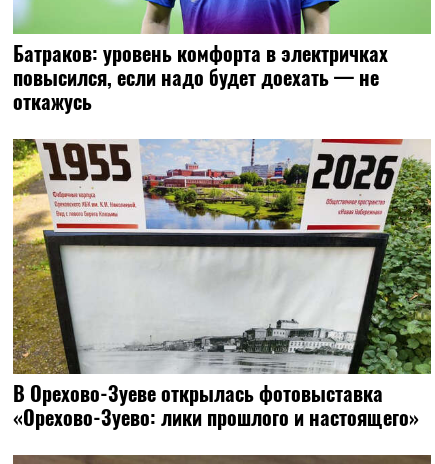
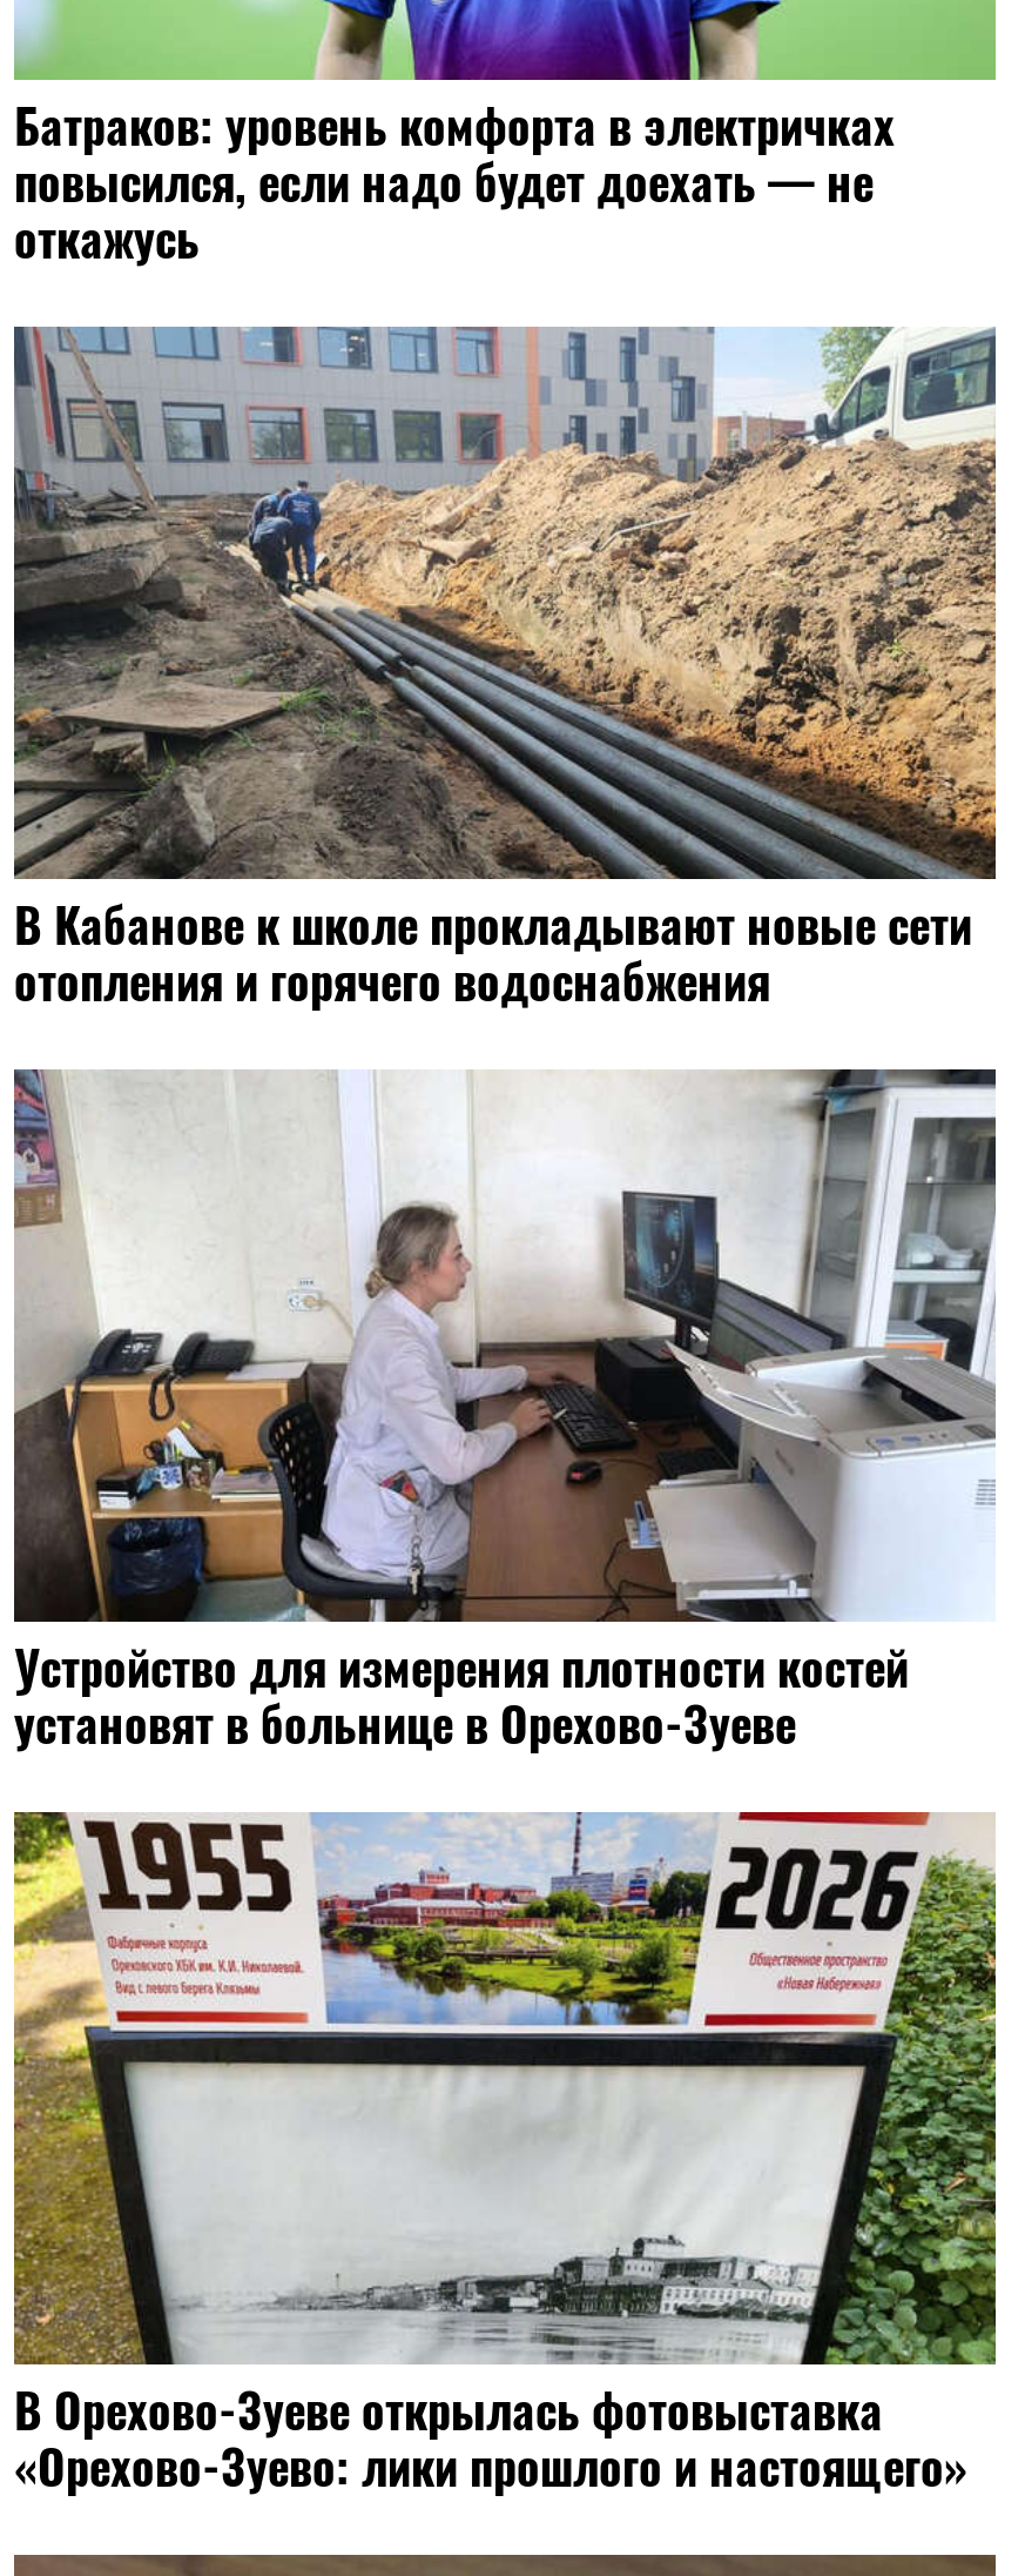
none -> [12,324,998,1014] [image] | В Кабанове к школе прокладывают новые сети | отопления и горячего водоснабжения
none -> [14,1069,996,1757] [image] | Устройство для измерения плотности костей | установят в больнице в Орехово-Зуеве

